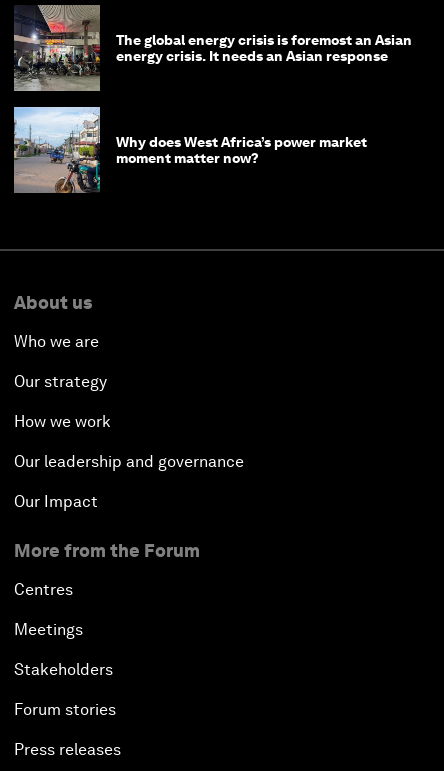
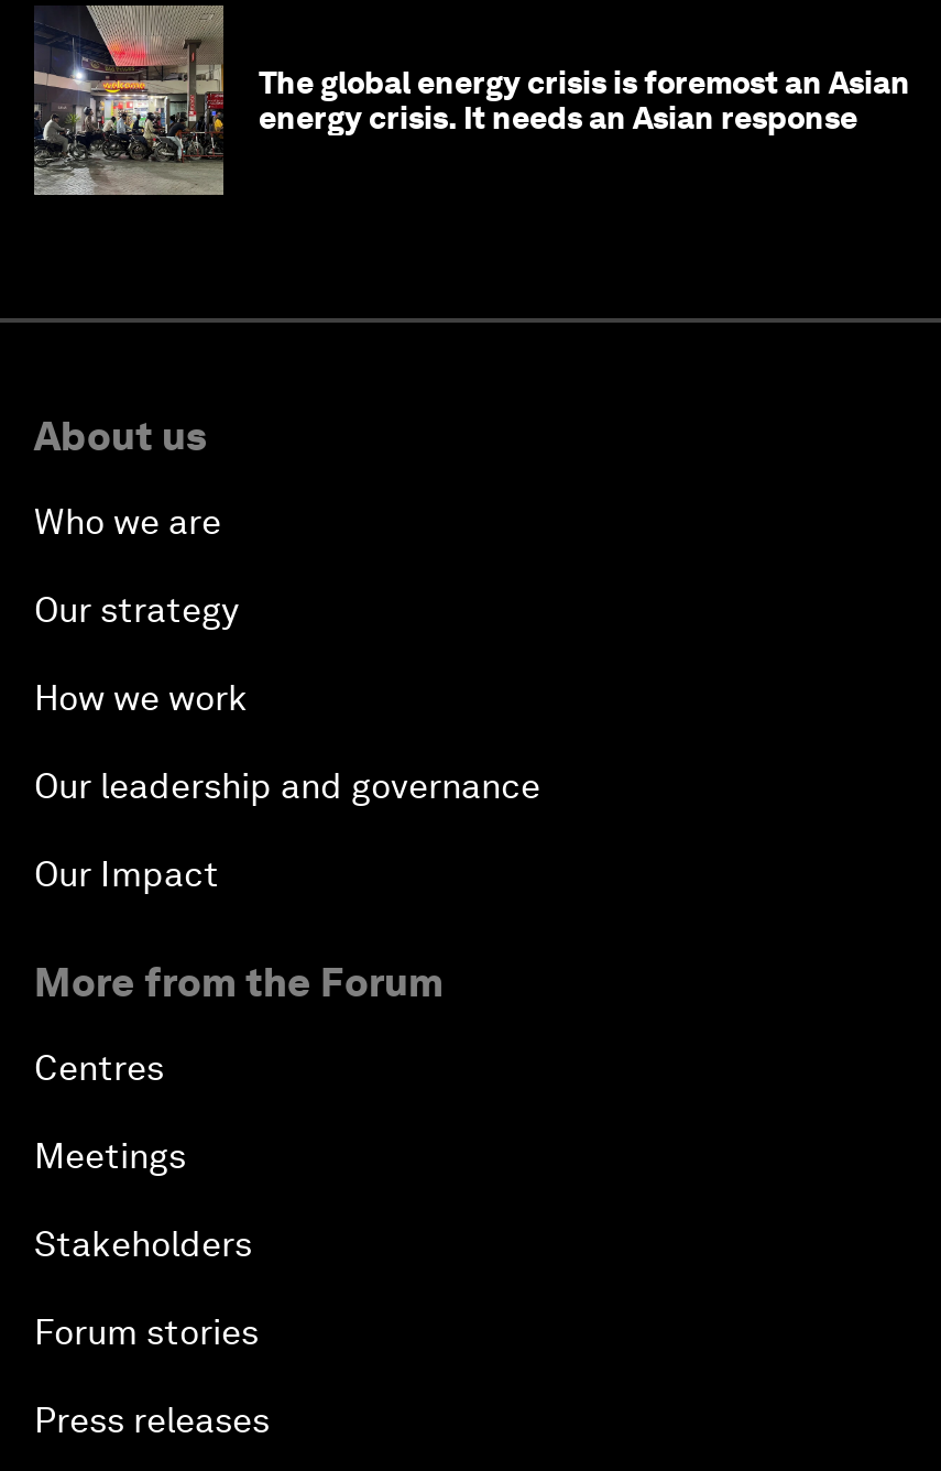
[13,106,367,193] [image] | Why does West Africa’s power market | moment matter now? -> none

